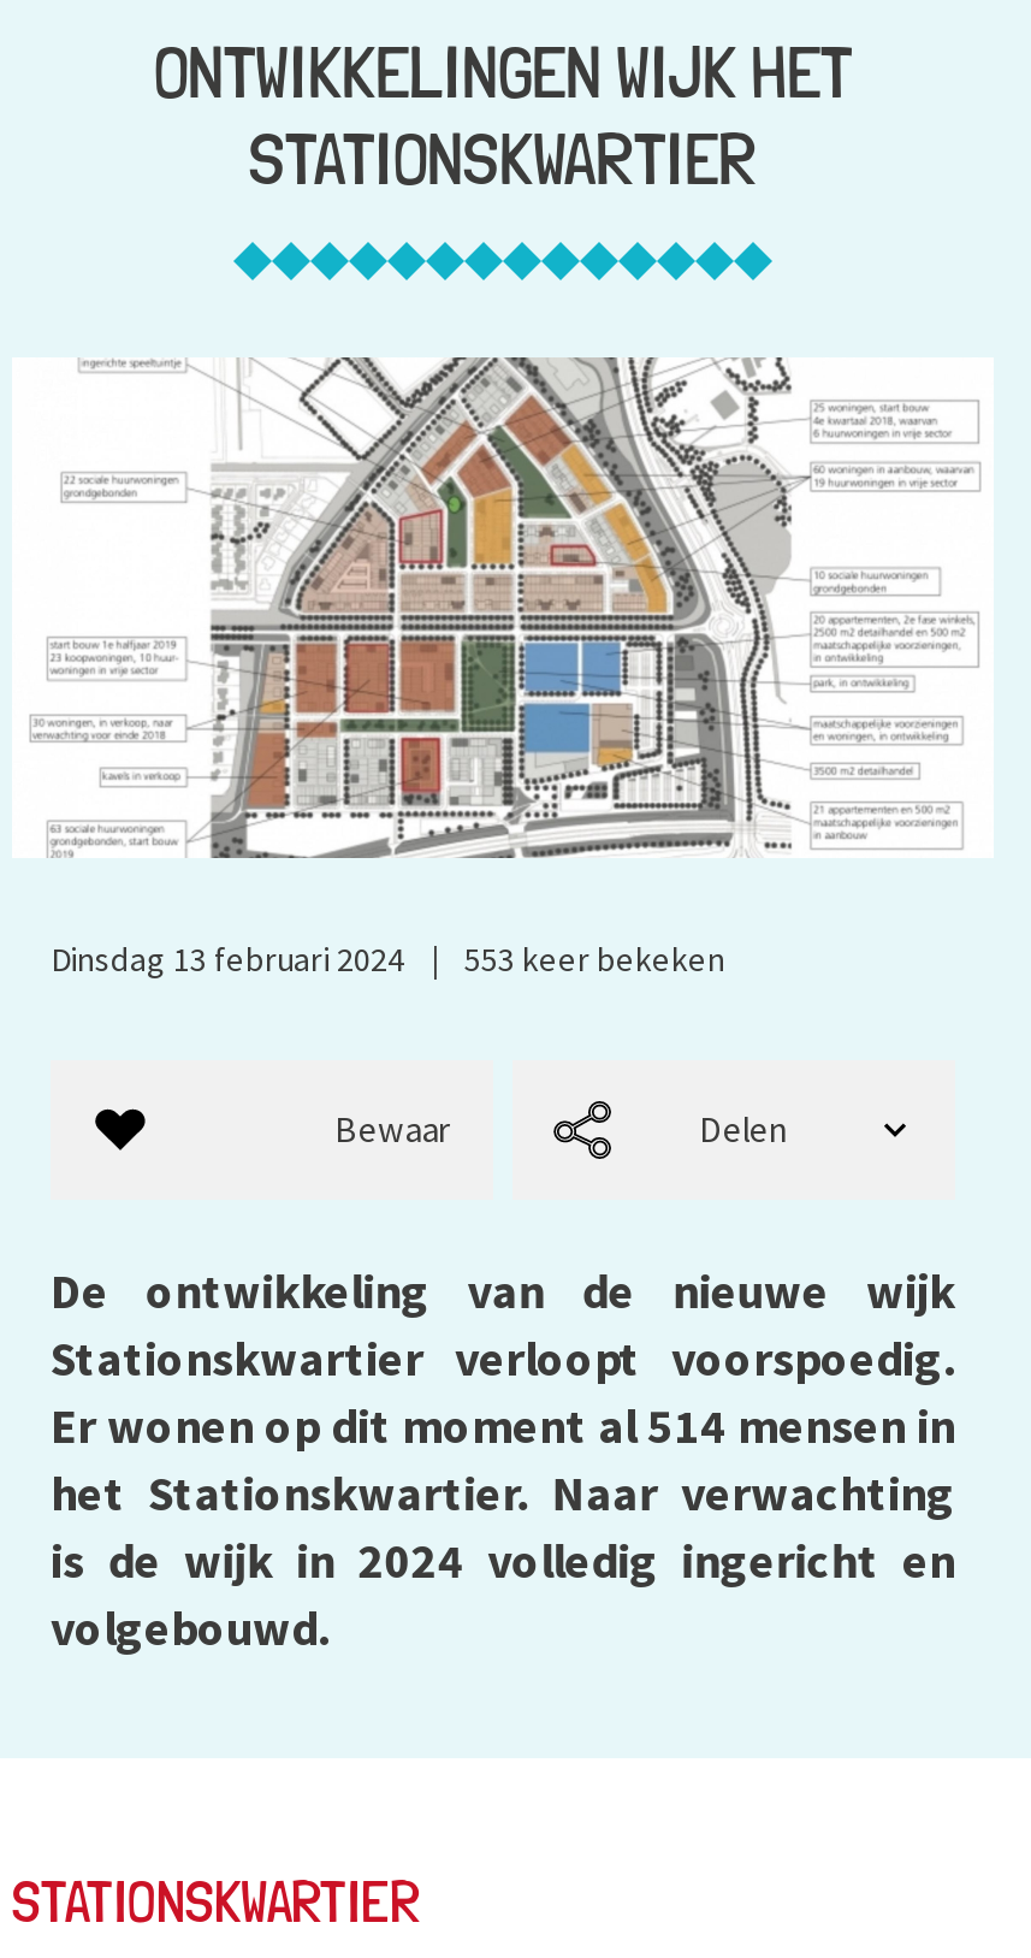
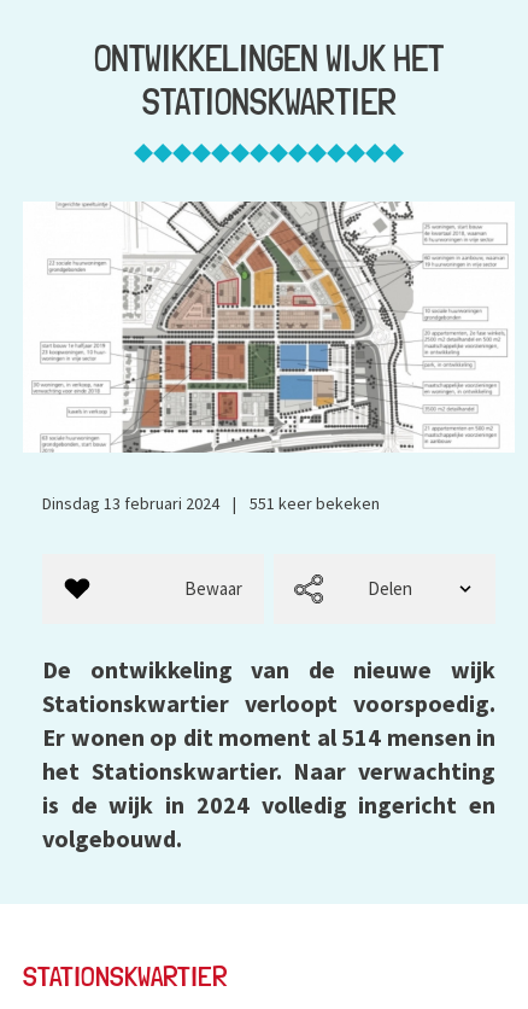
[464,937,724,981] 553 keer bekeken -> [250,492,380,514] 551 keer bekeken

